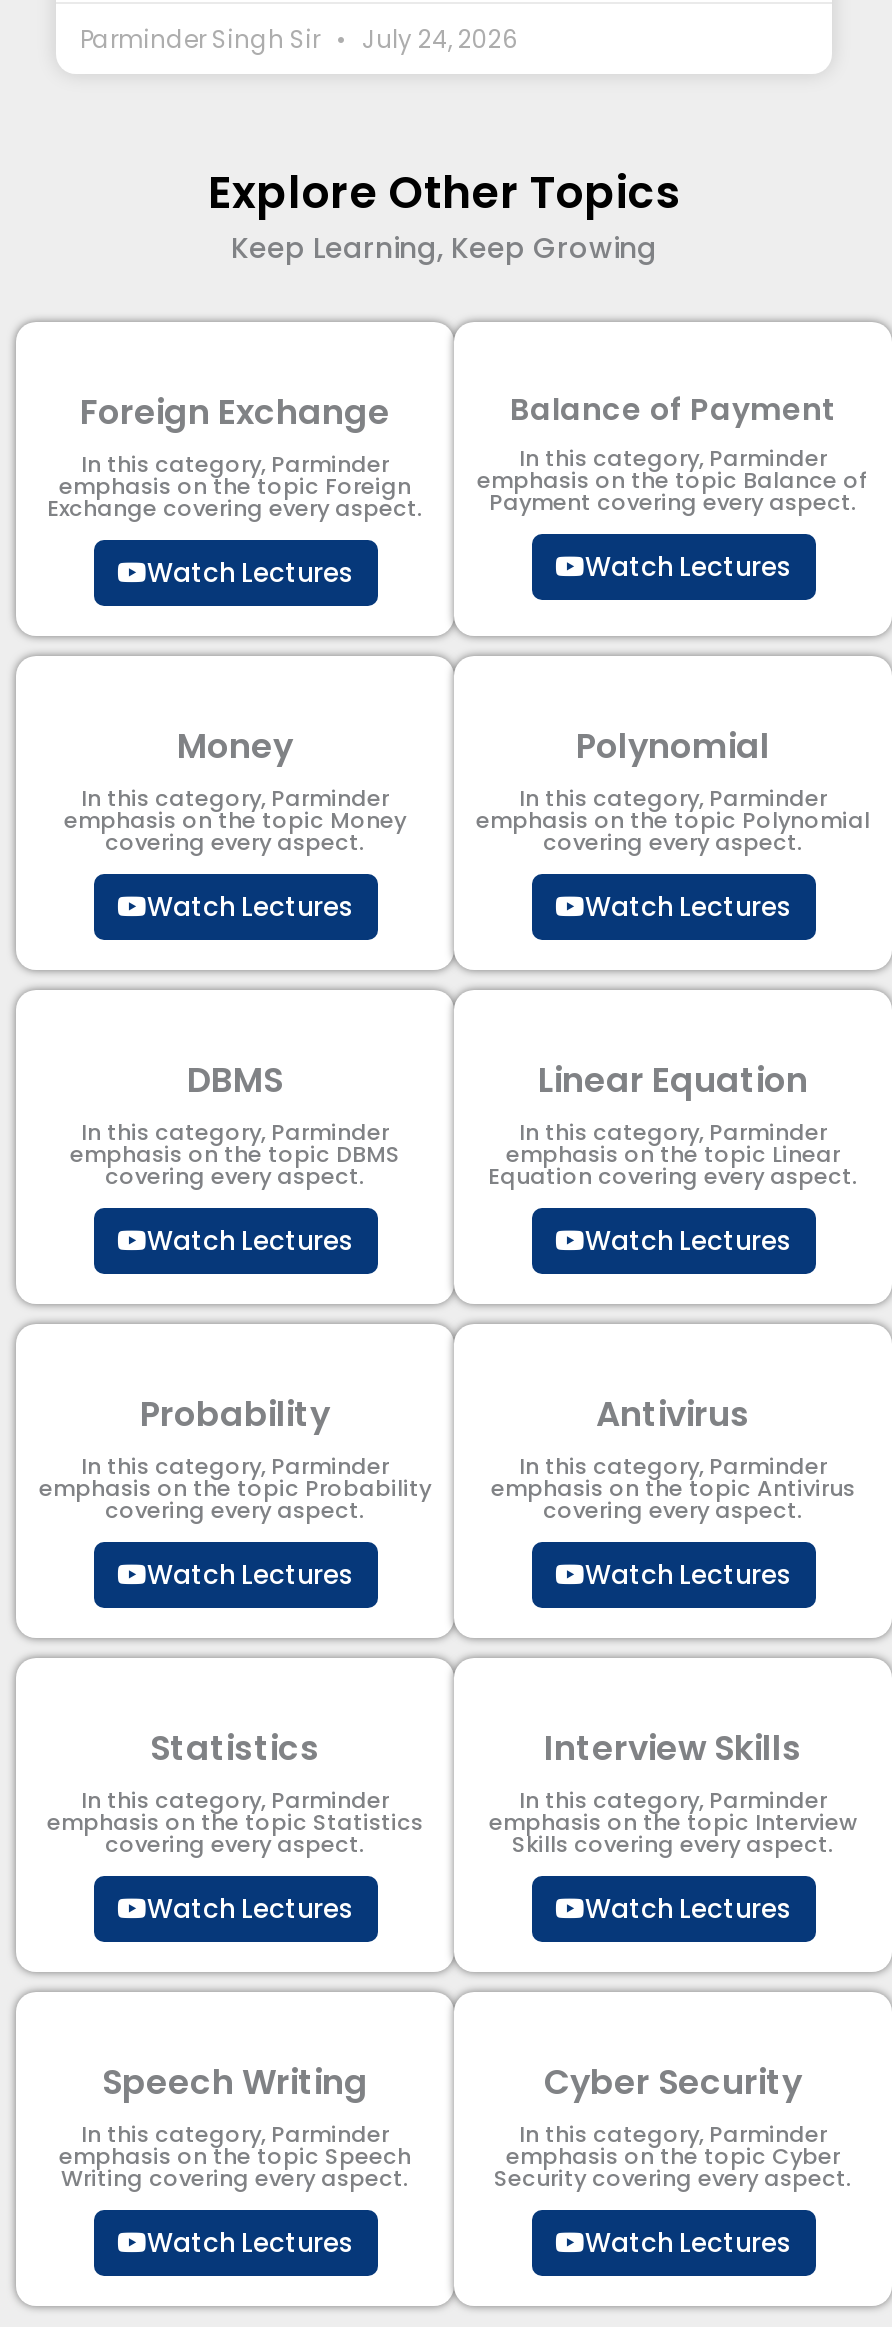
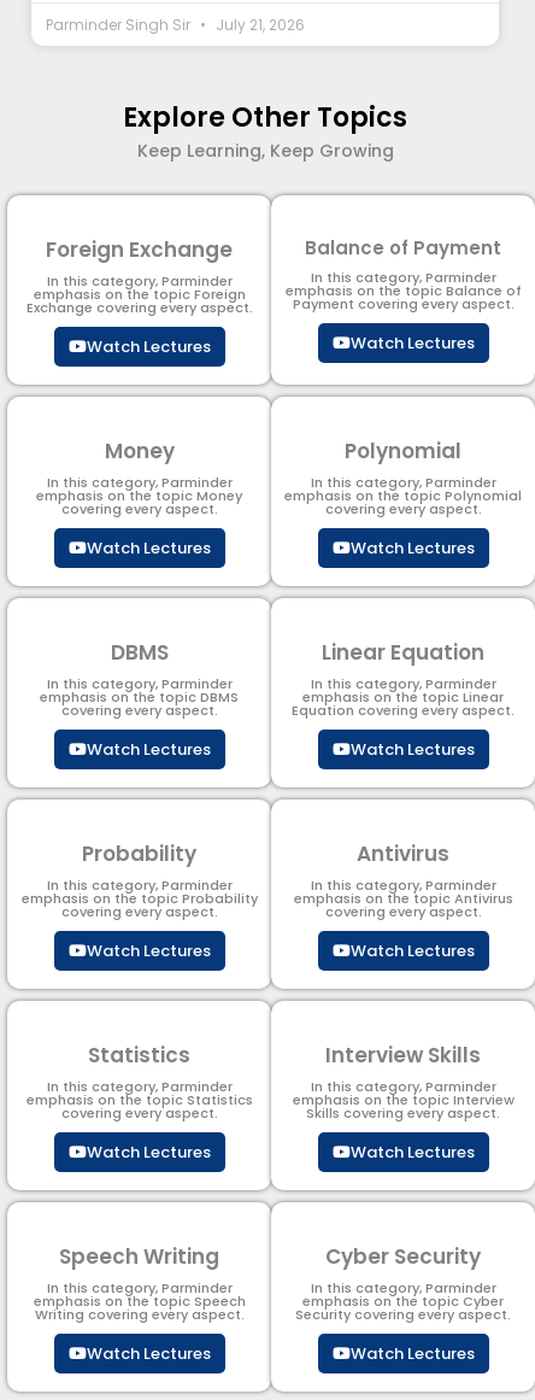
[80,23,518,57] Parminder Singh Sir July 24, 2026 -> [46,15,305,35] Parminder Singh Sir July 21, 2026

